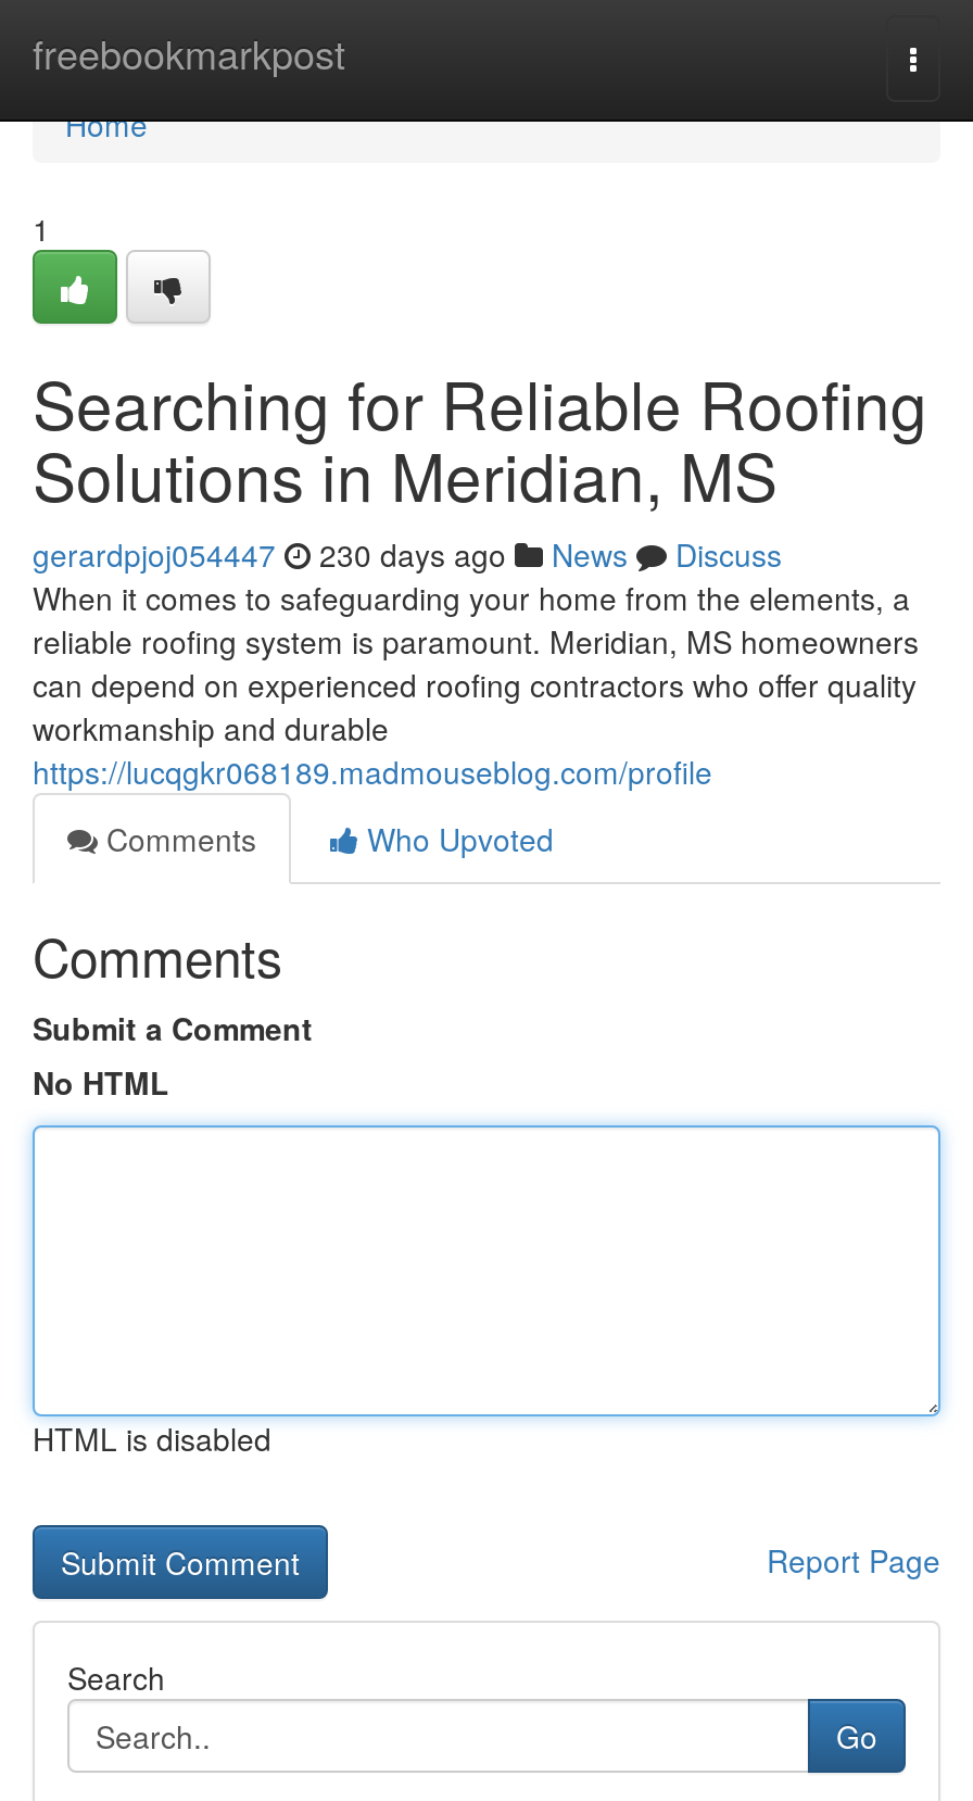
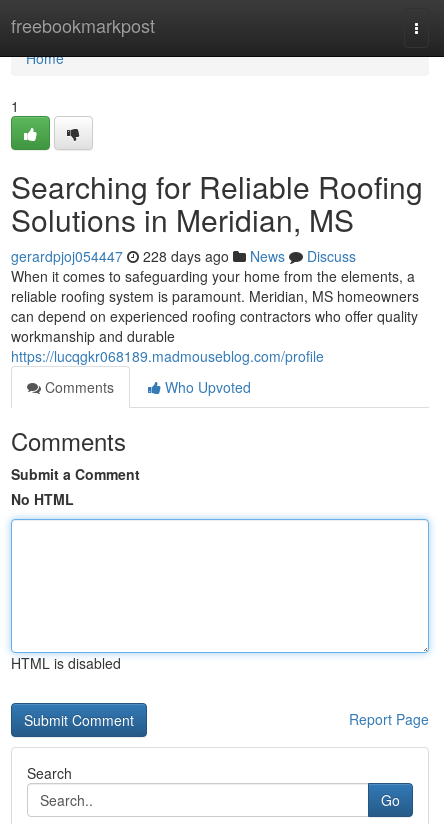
[33,532,782,576] gerardpjoj054447 230 days ago News Discuss -> [11,246,356,266] gerardpjoj054447 228 days ago News Discuss

